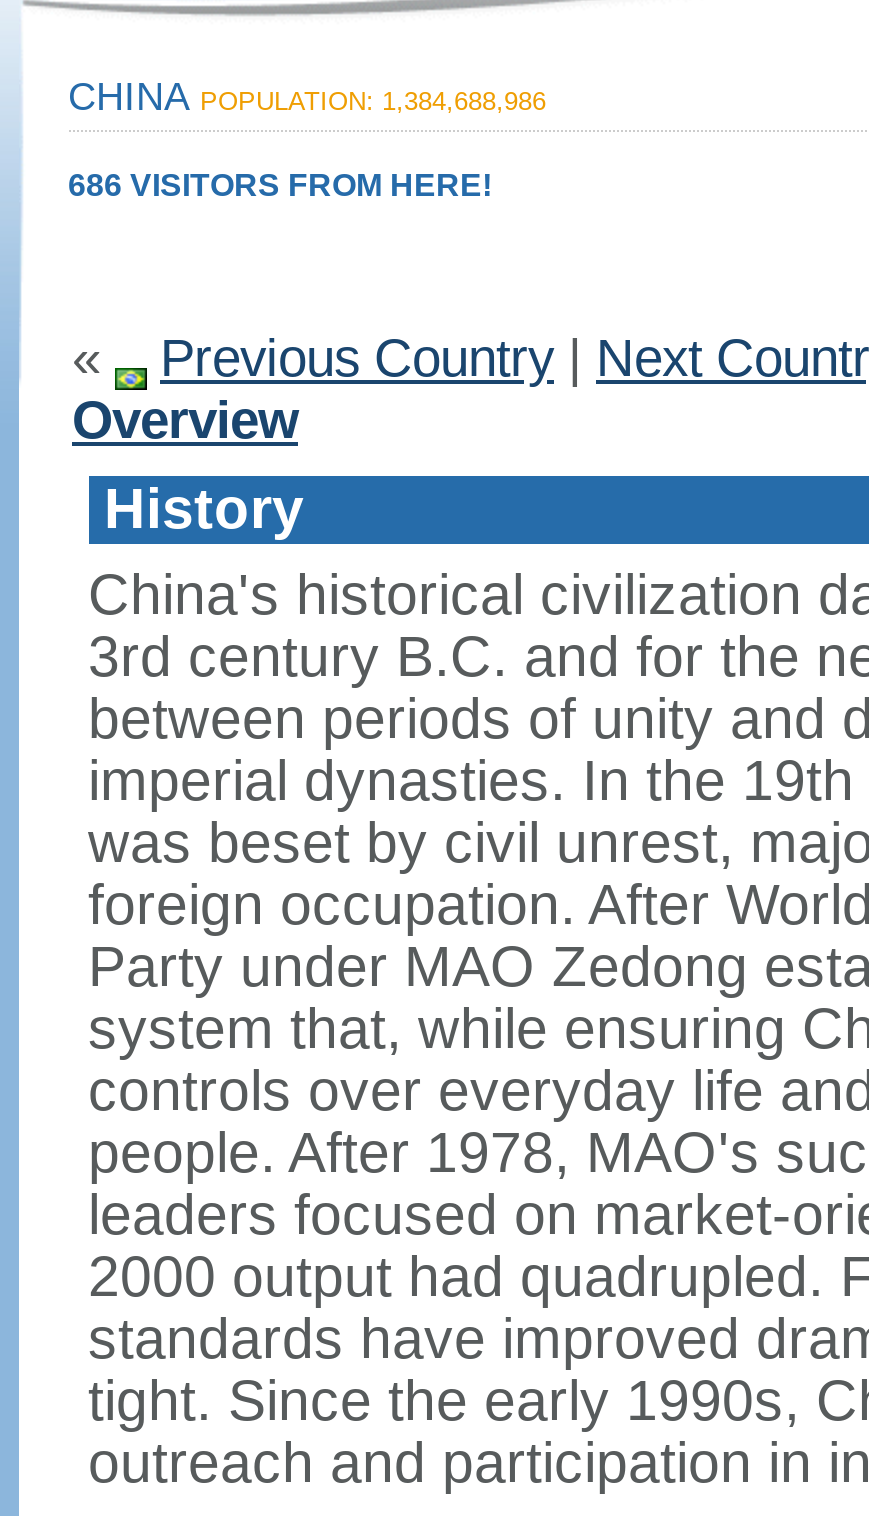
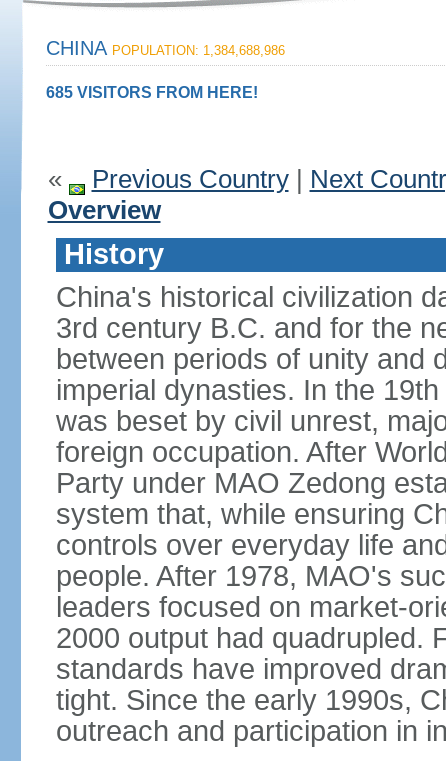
[68,168,492,202] 686 VISITORS FROM HERE! -> [45,84,257,101] 685 VISITORS FROM HERE!

